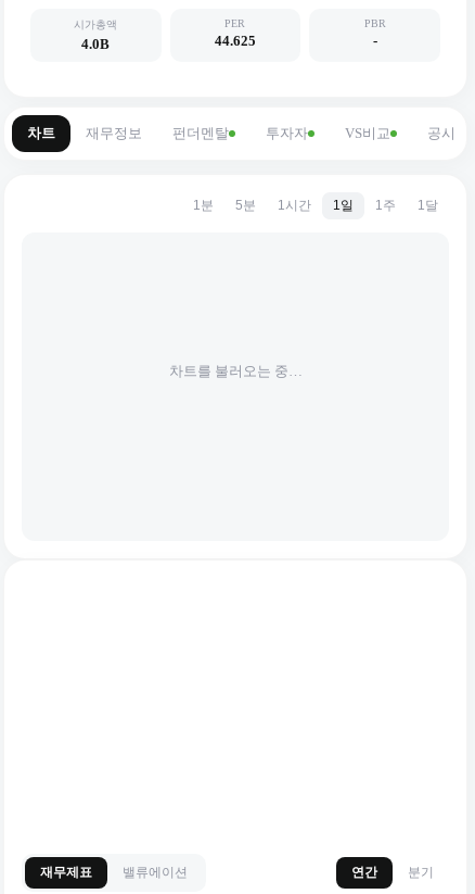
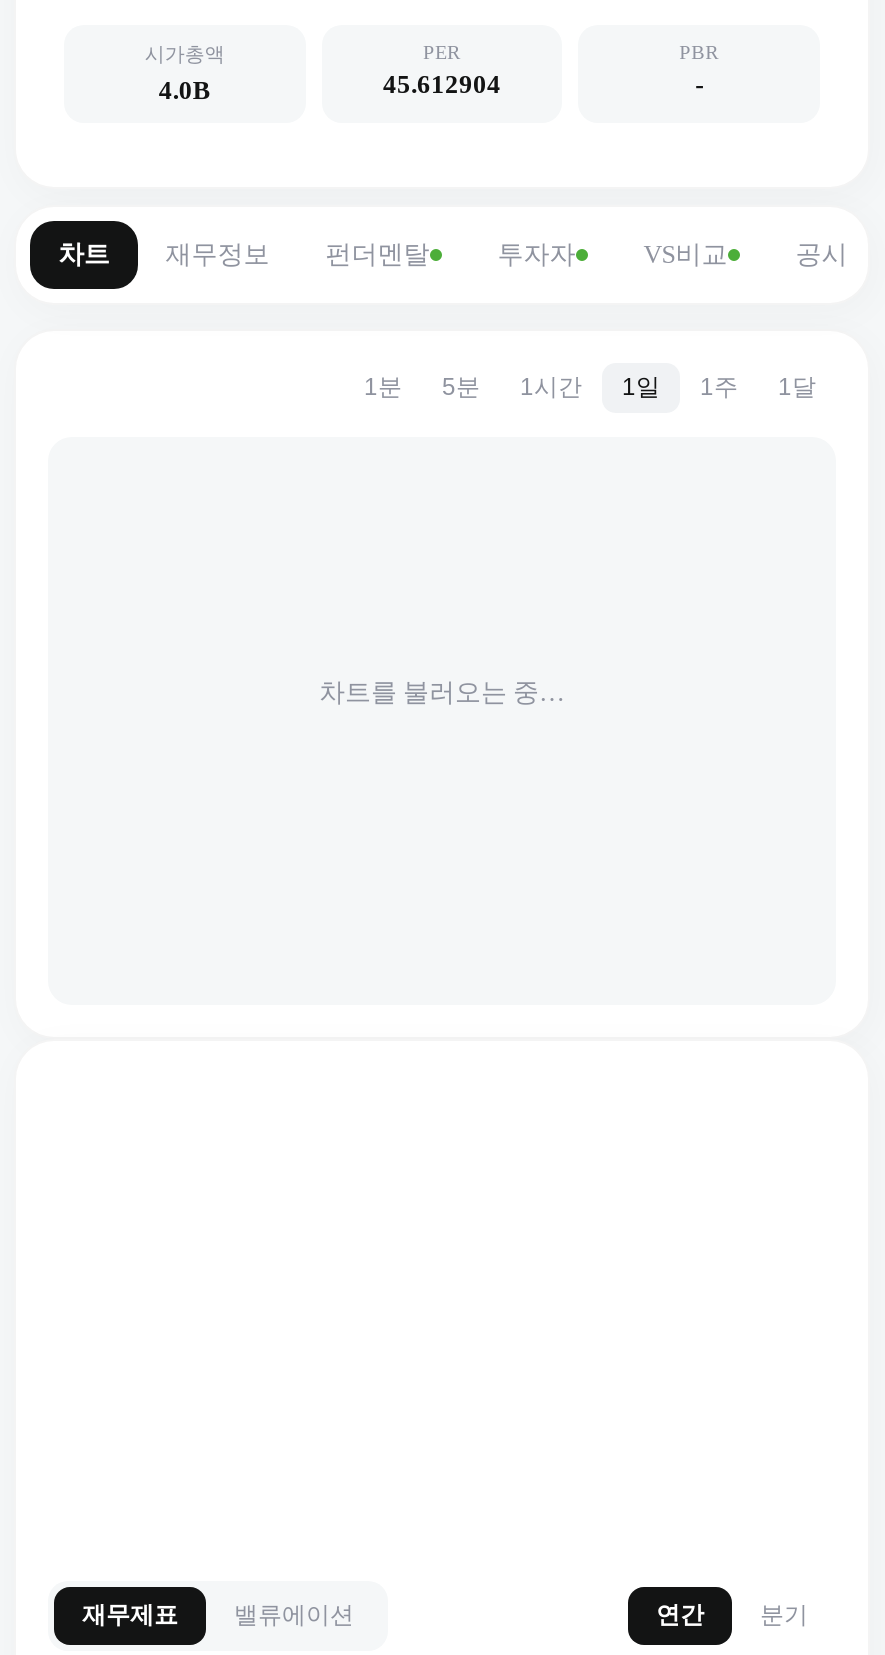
[215,32,256,49] 44.625 -> [383,69,501,99] 45.612904

